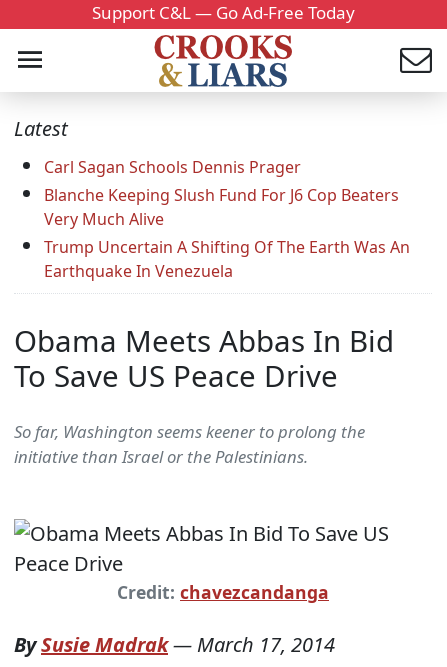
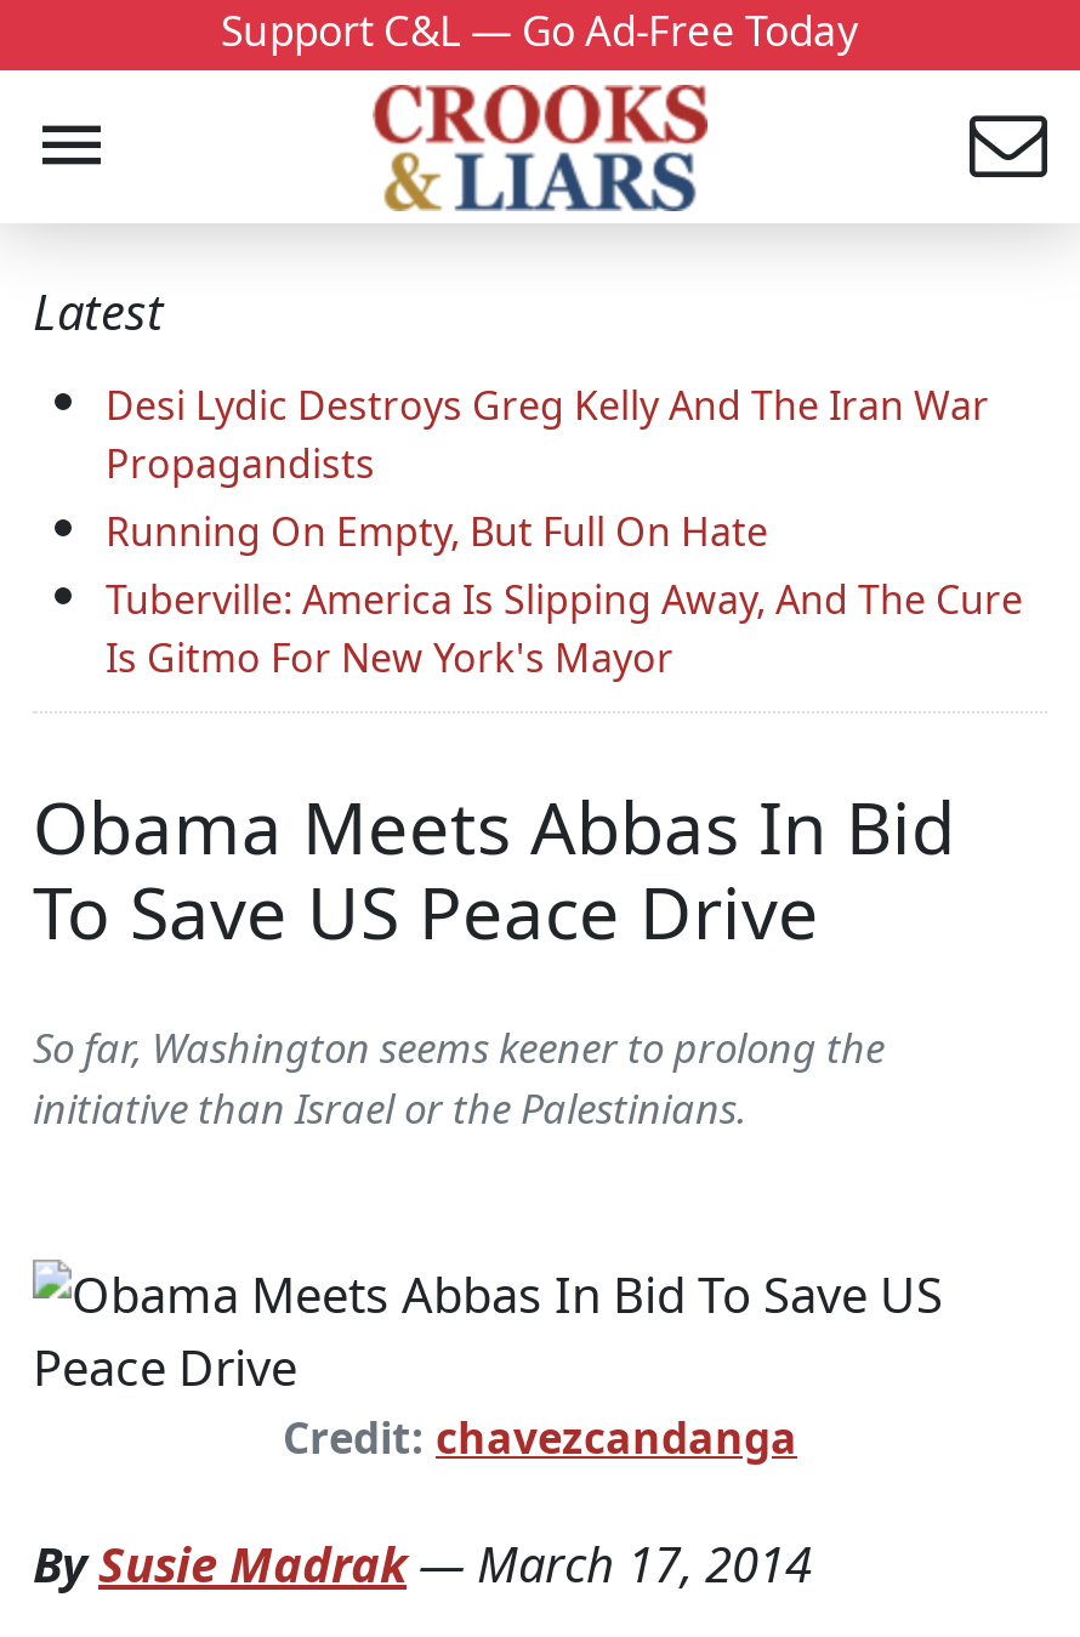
[44,156,410,282] Carl Sagan Schools Dennis Prager | Blanche Keeping Slush Fund For J6 Cop Beaters | Very Much Alive | Trump Uncertain A Shifting Of The Earth Was An | Earthquake In Venezuela -> [106,380,1023,685] Desi Lydic Destroys Greg Kelly And The Iran War | Propagandists | Running On Empty, But Full On Hate | Tuberville: America Is Slipping Away, And The Cure | Is Gitmo For New York's Mayor

